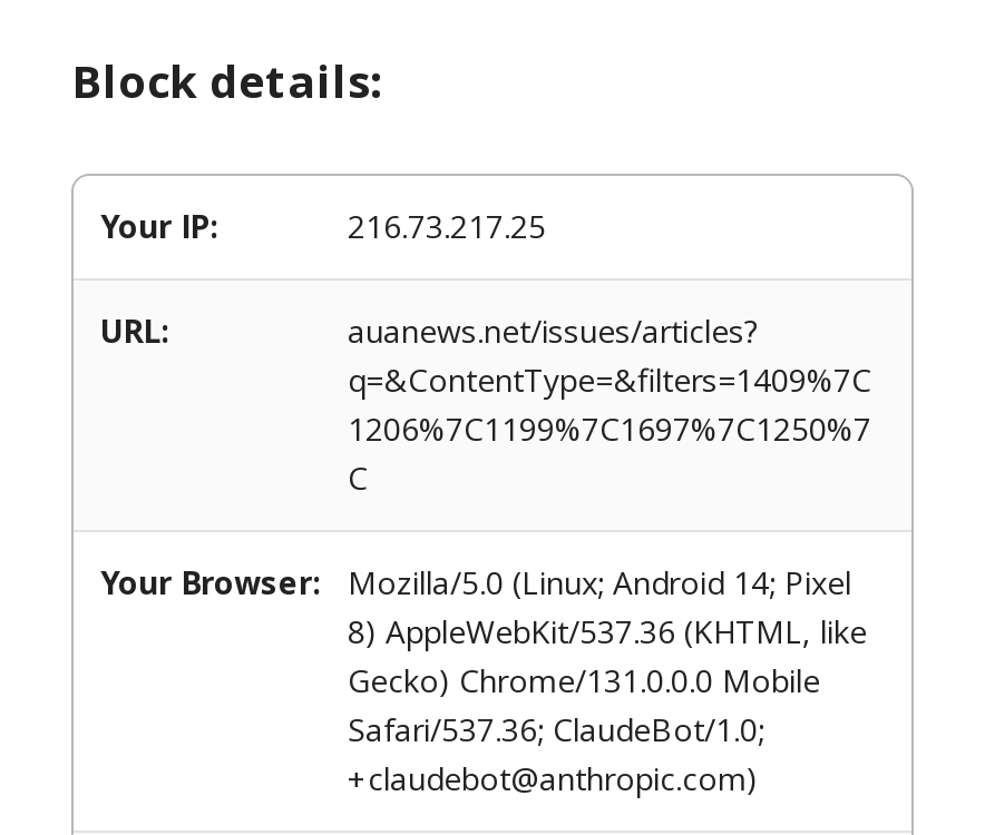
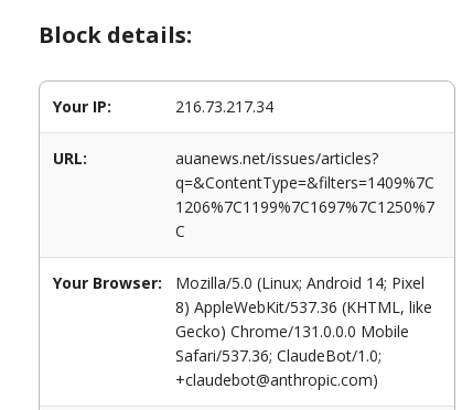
[348,205,546,247] 216.73.217.25 -> [175,96,273,117] 216.73.217.34

